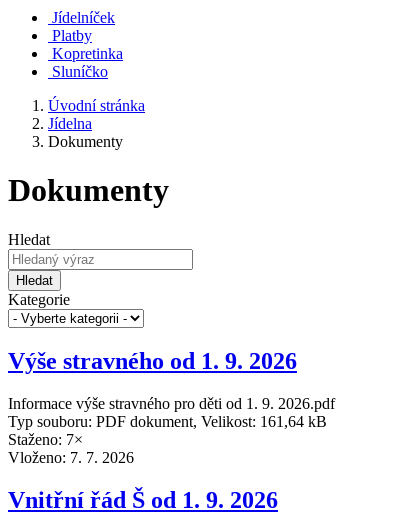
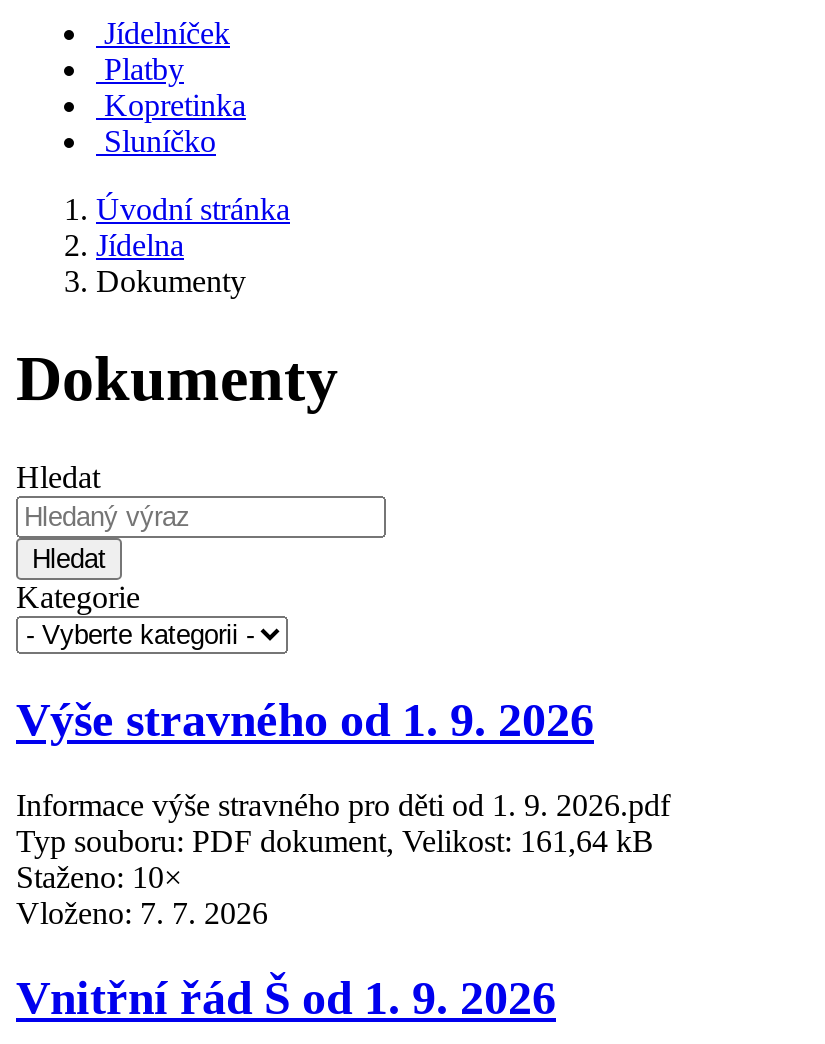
[8,431,83,448] Staženo: 7× -> [16,859,182,893] Staženo: 10×

